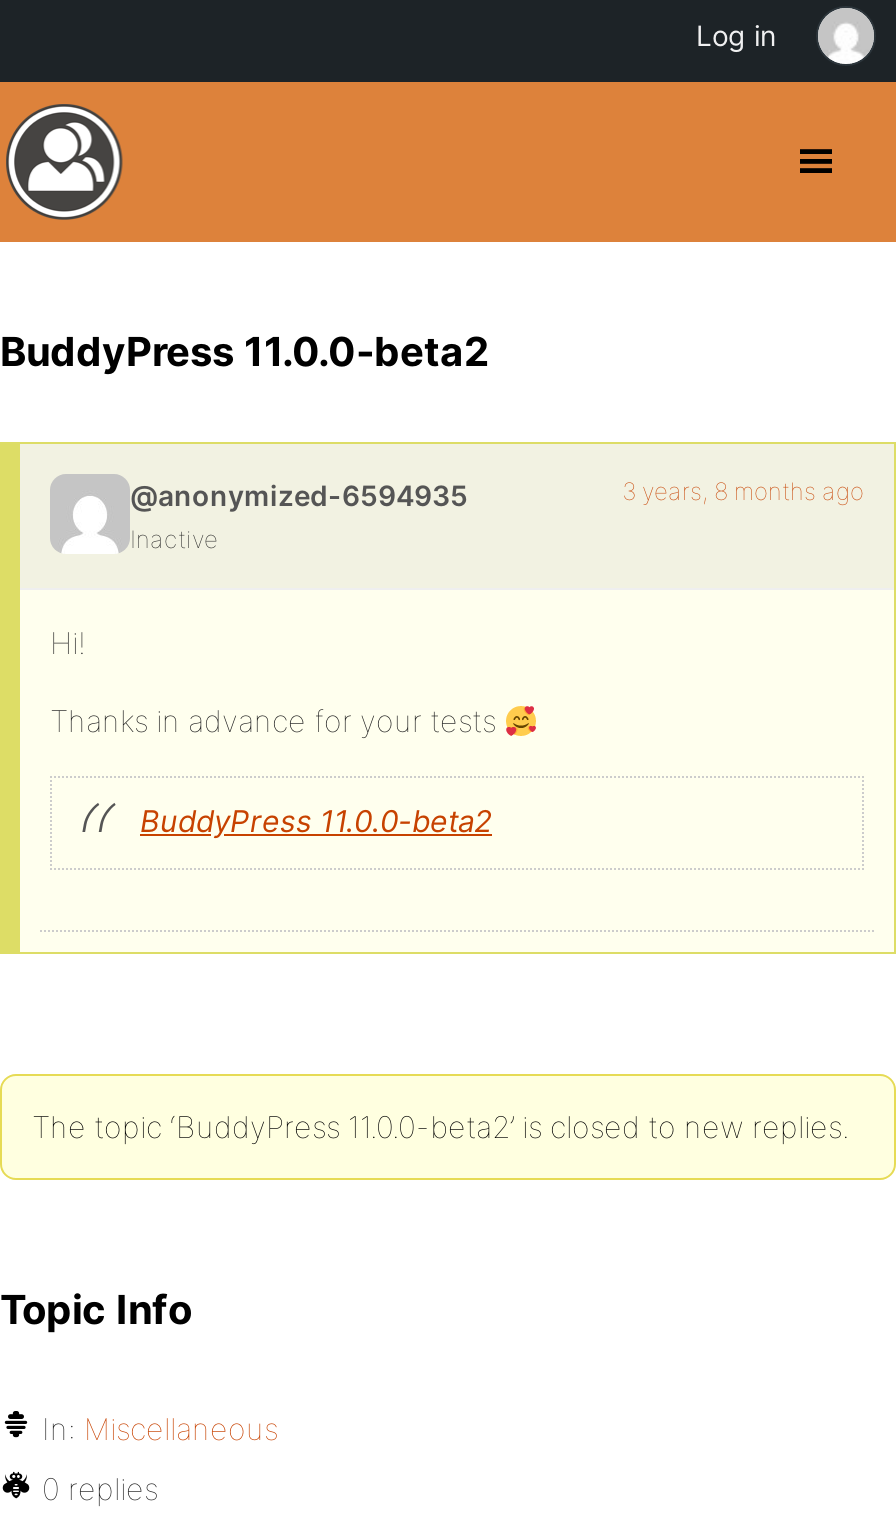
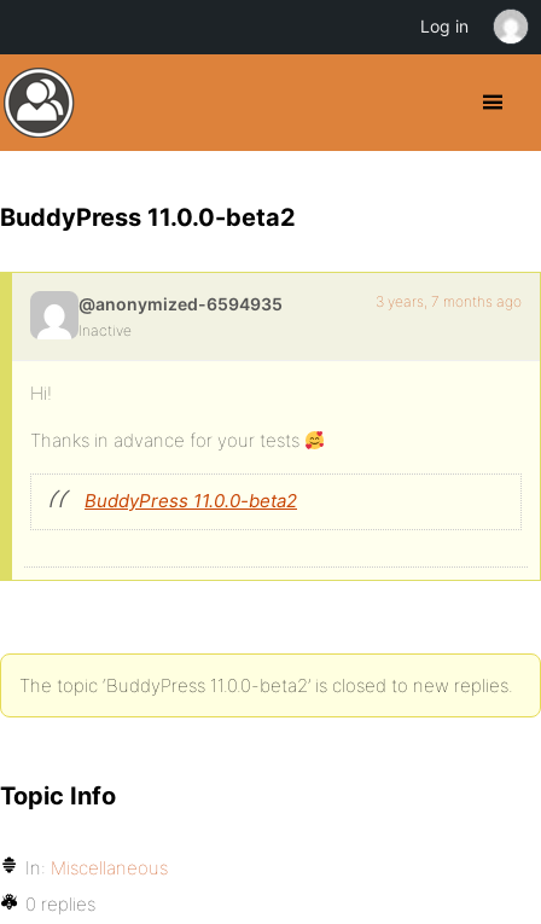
[622,476,864,506] 3 years, 8 months ago -> [376,292,522,310] 3 years, 7 months ago

